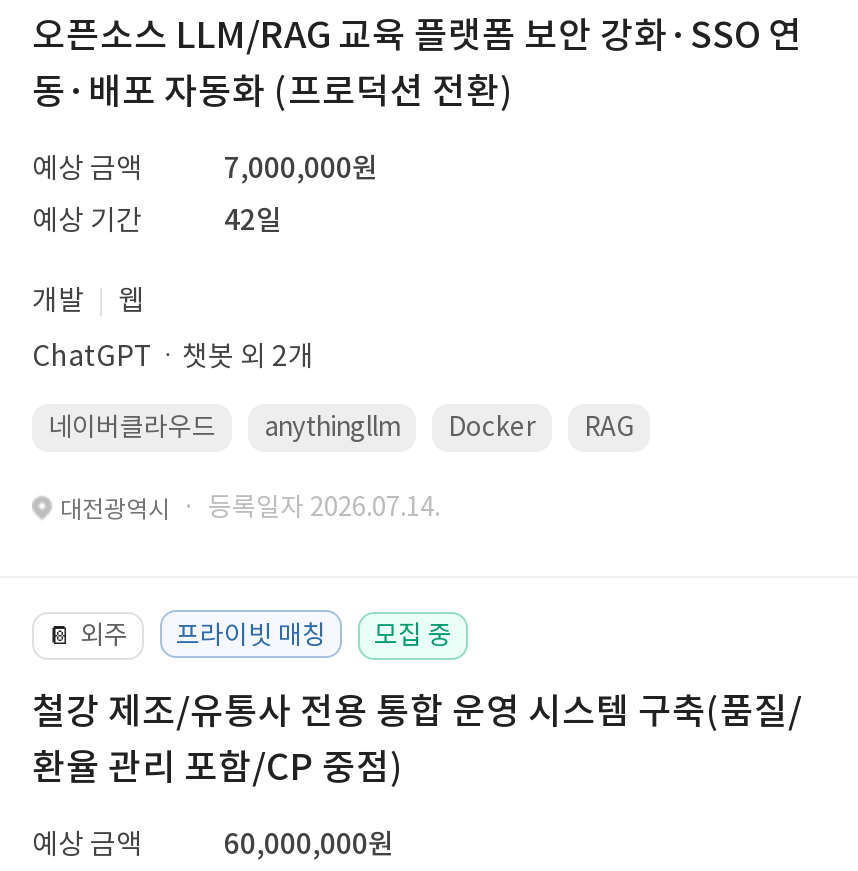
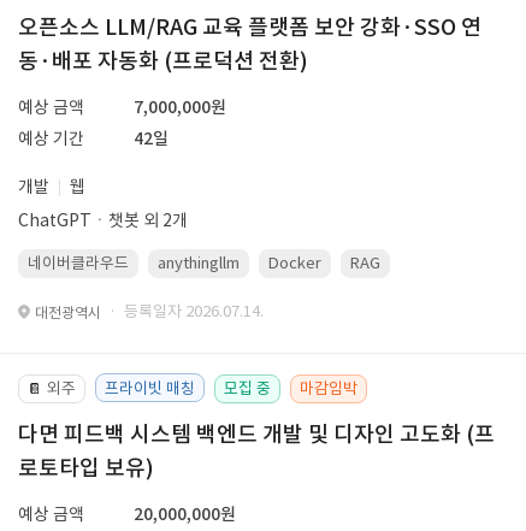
[32,688,802,790] 철강 제조/유통사 전용 통합 운영 시스템 구축(품질/ | 환율 관리 포함/CP 중점) -> [18,378,495,482] 마감임박 | 다면 피드백 시스템 백엔드 개발 및 디자인 고도화 (프 | 로토타입 보유)
[224,826,394,862] 60,000,000원 -> [134,503,236,525] 20,000,000원

